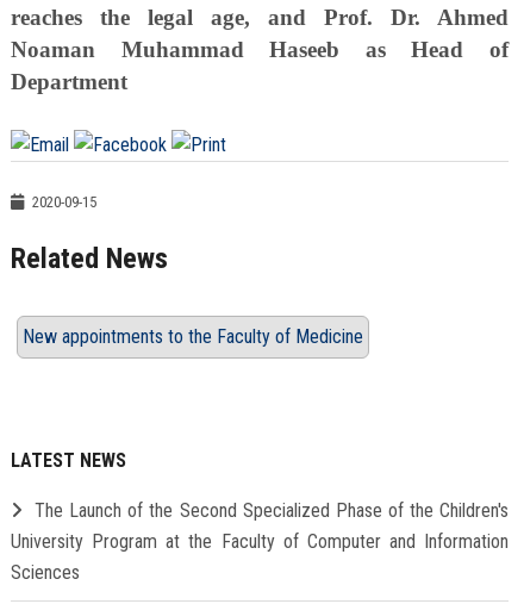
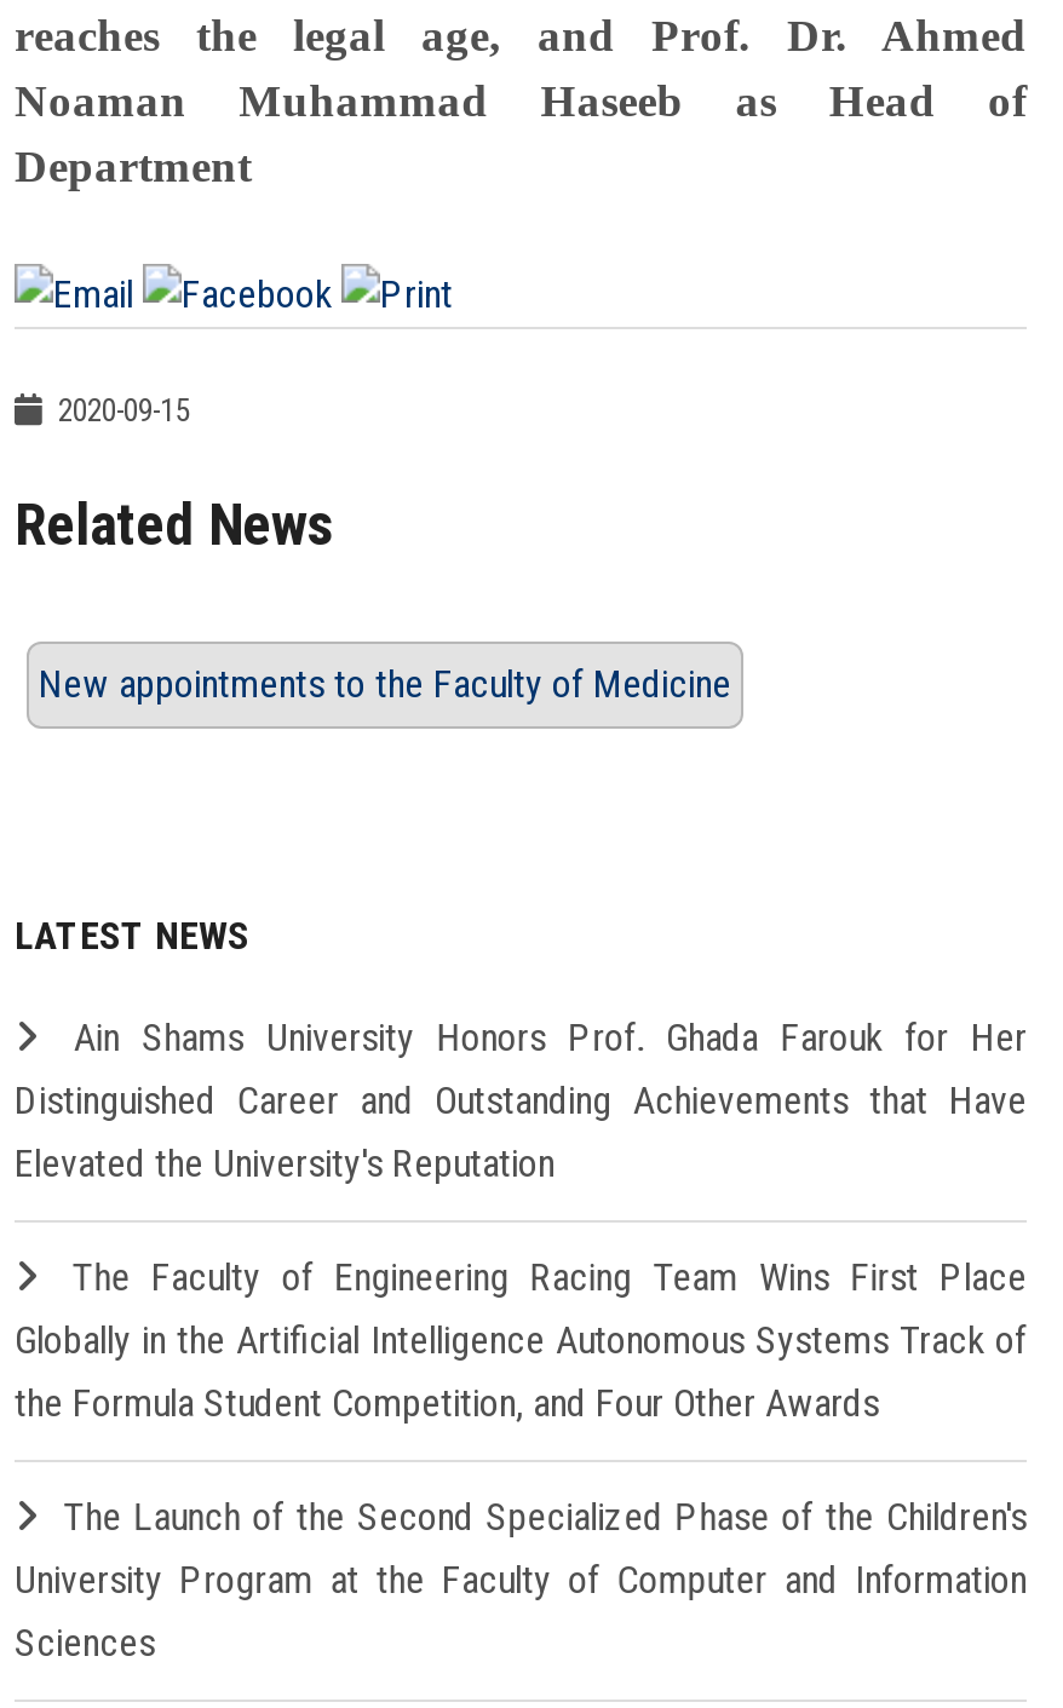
none -> [15,1015,1027,1427] Ain Shams University Honors Prof. Ghada Farouk for Her | Distinguished Career and Outstanding Achievements that Have | Elevated the University's Reputation | The Faculty of Engineering Racing Team Wins First Place | Globally in the Artificial Intelligence Autonomous Systems Track of | the Formula Student Competition, and Four Other Awards

